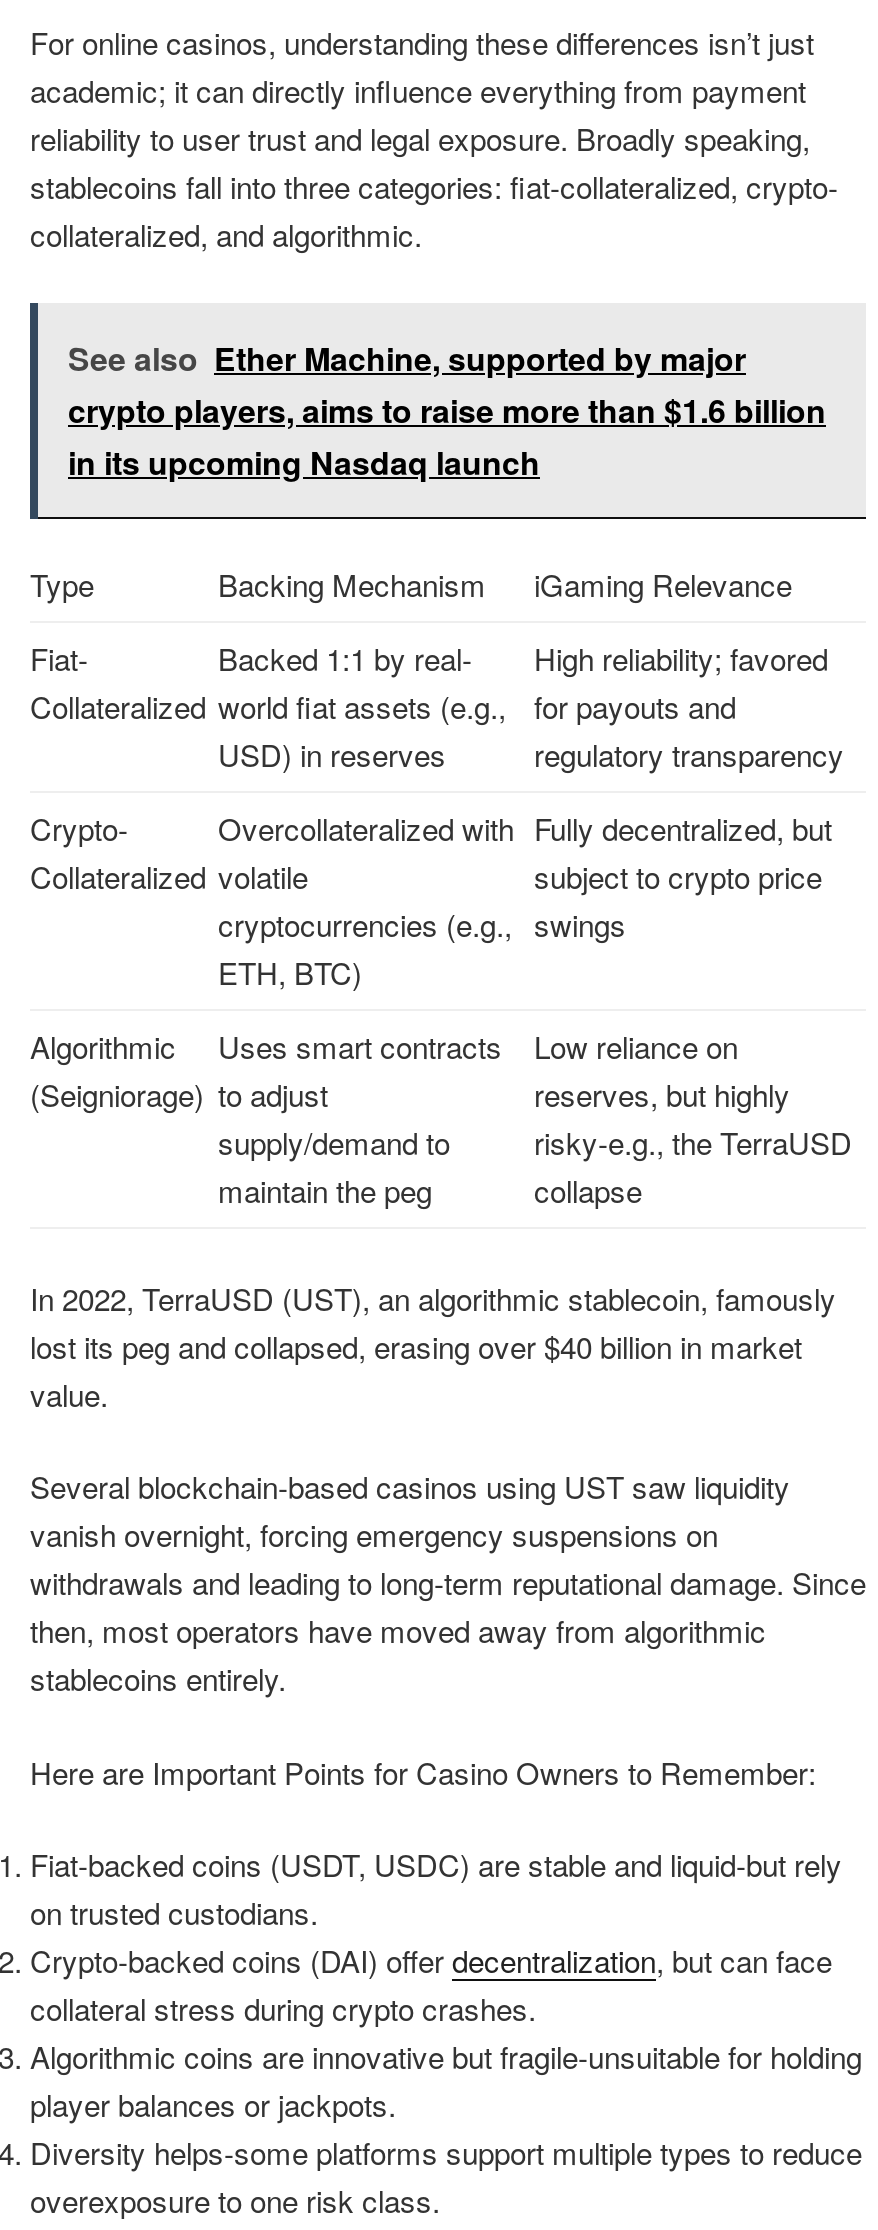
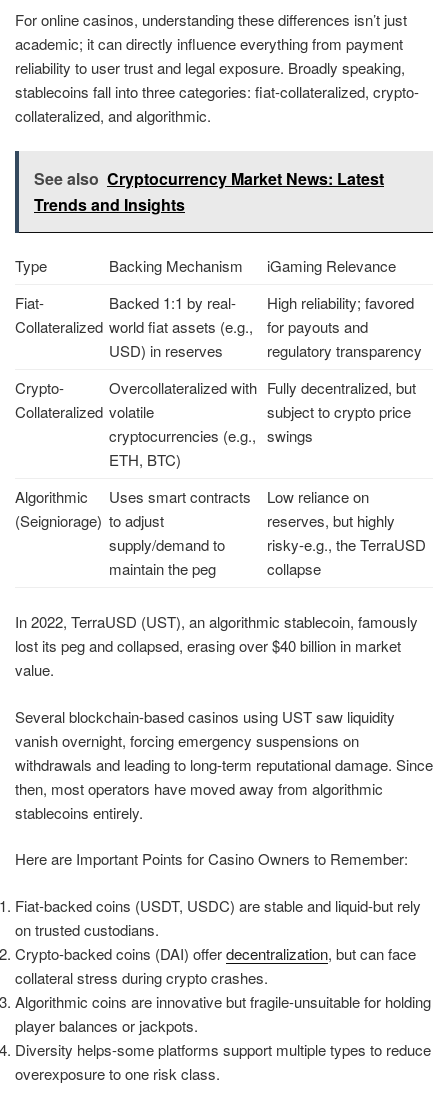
[68,335,826,485] See also Ether Machine, supported by major | crypto players, aims to raise more than $1.6 billion | in its upcoming Nasdaq launch -> [34,167,384,216] See also Cryptocurrency Market News: Latest | Trends and Insights

